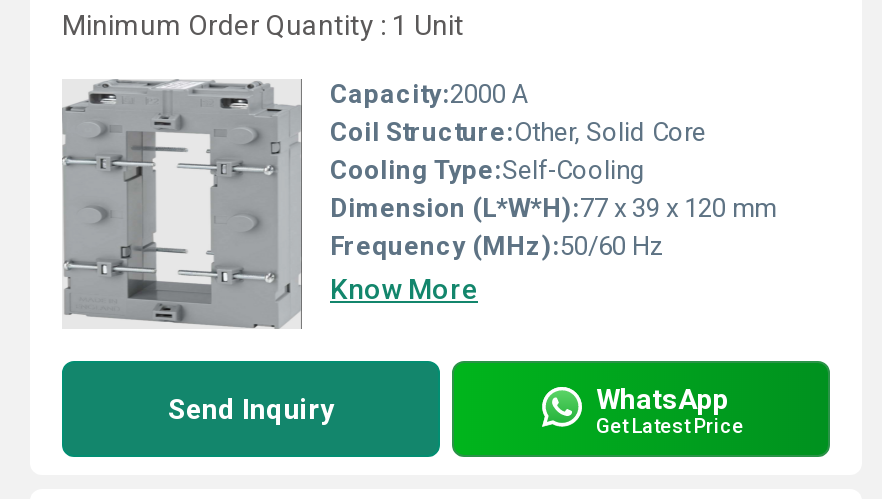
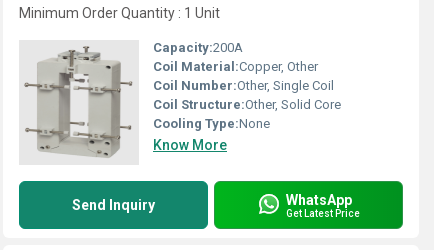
[62,79,530,329] [image] | Capacity:2000 A -> [21,40,334,164] [image] | Capacity:200A | Coil Material:Copper, Other | Coil Number:Other, Single Coil
moved [330,117,706,147] -> [153,97,341,112]: Coil Structure:Other, Solid Core
[330,155,776,261] Cooling Type:Self-Cooling | Dimension (L*W*H):77 x 39 x 120 mm | Frequency (MHz):50/60 Hz -> [153,116,270,131] Cooling Type:None

